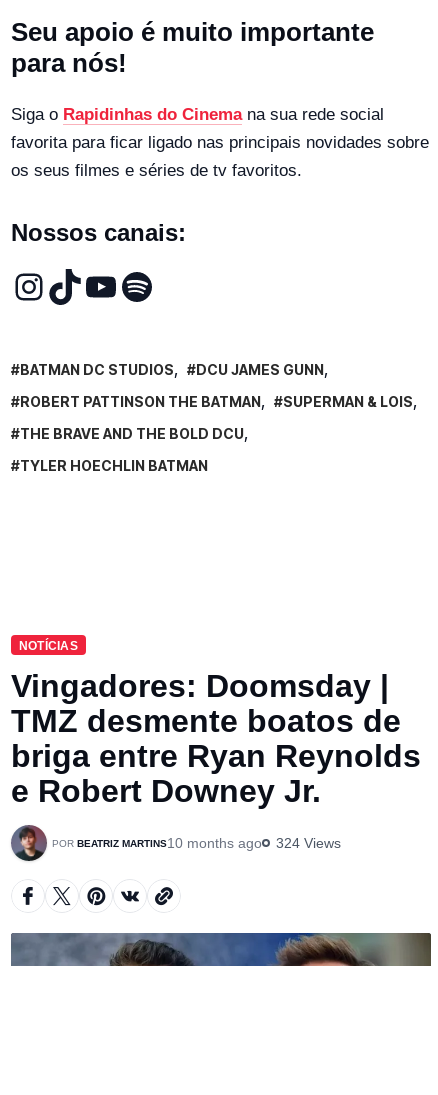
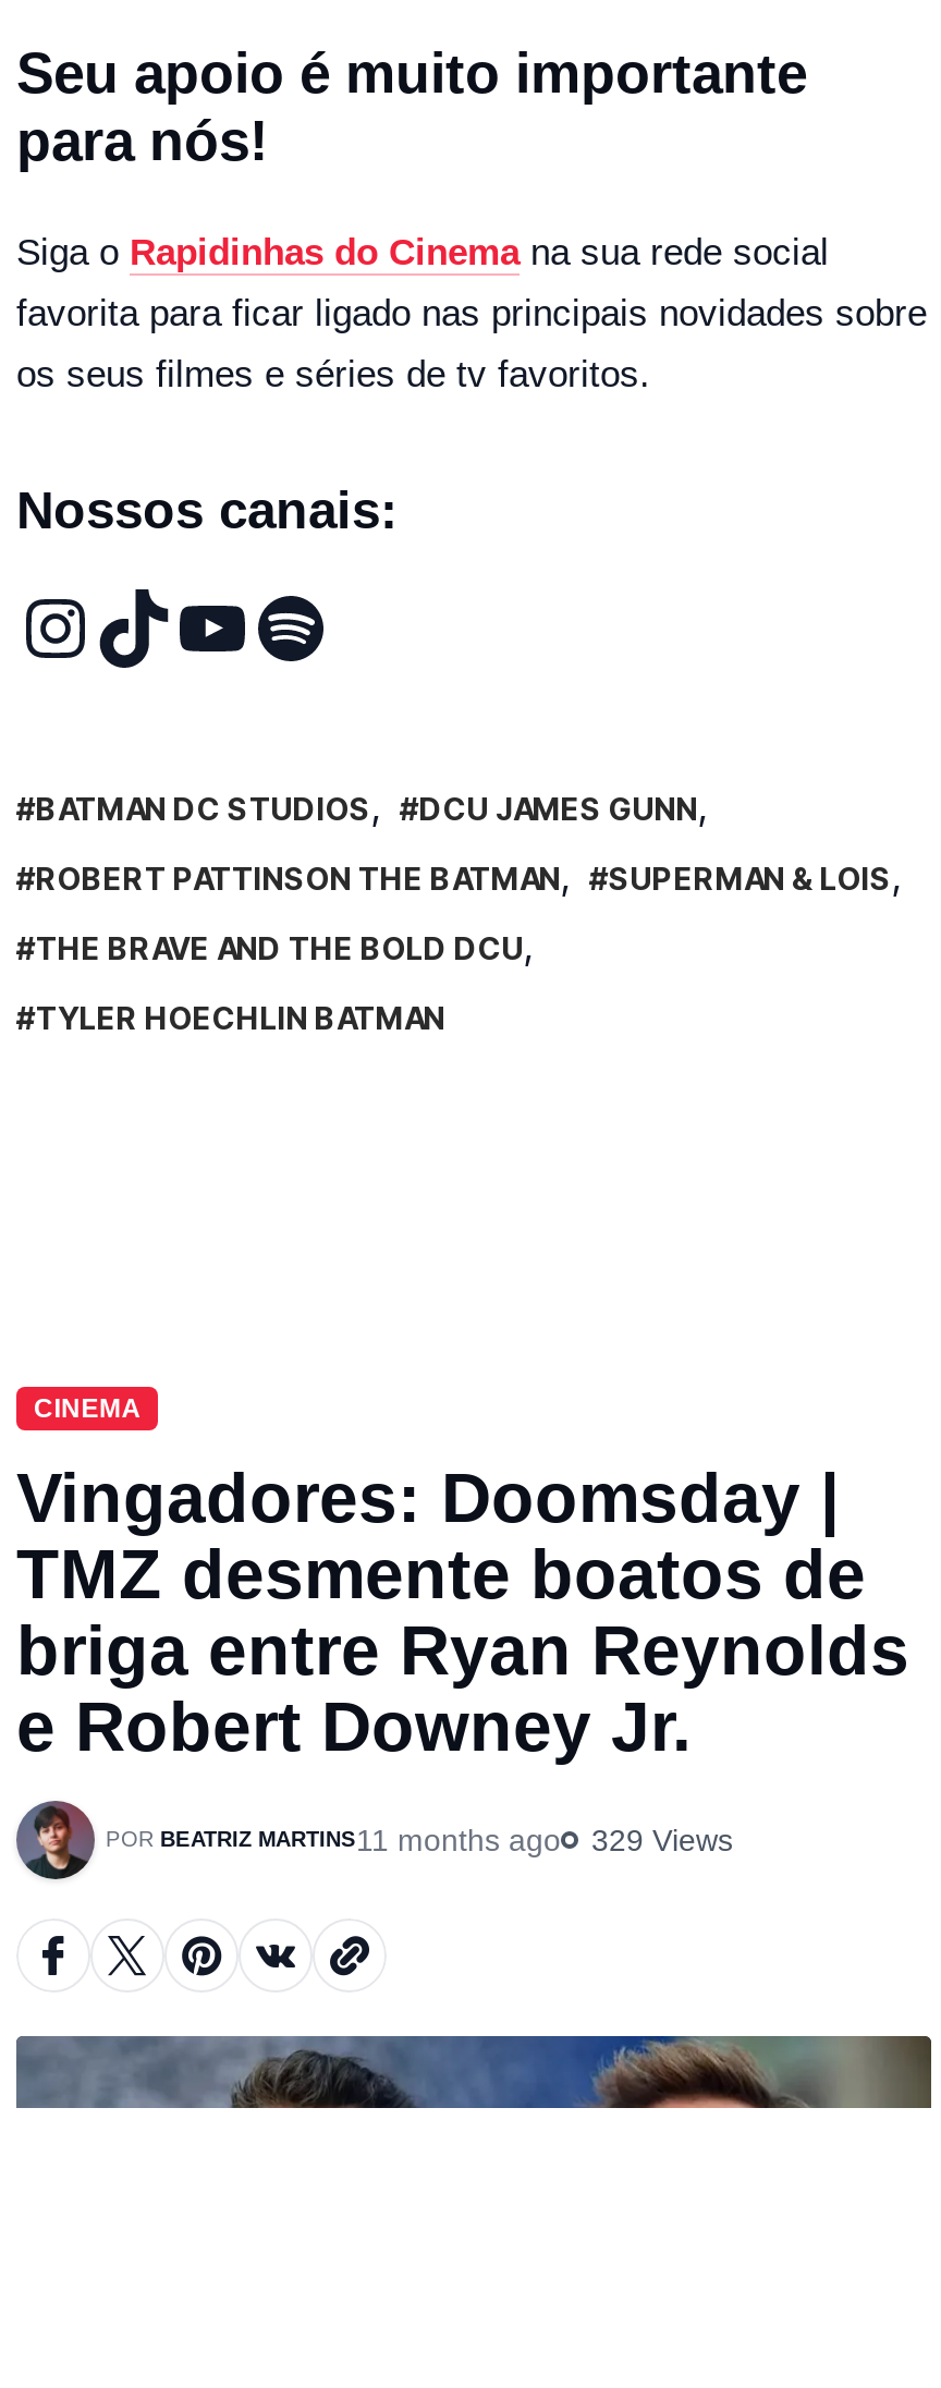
[19,639,78,653] NOTÍCIAS -> [34,1393,142,1424] CINEMA
[167,835,341,851] 10 months ago | 324 Views -> [356,1822,733,1856] 11 months ago | 329 Views

